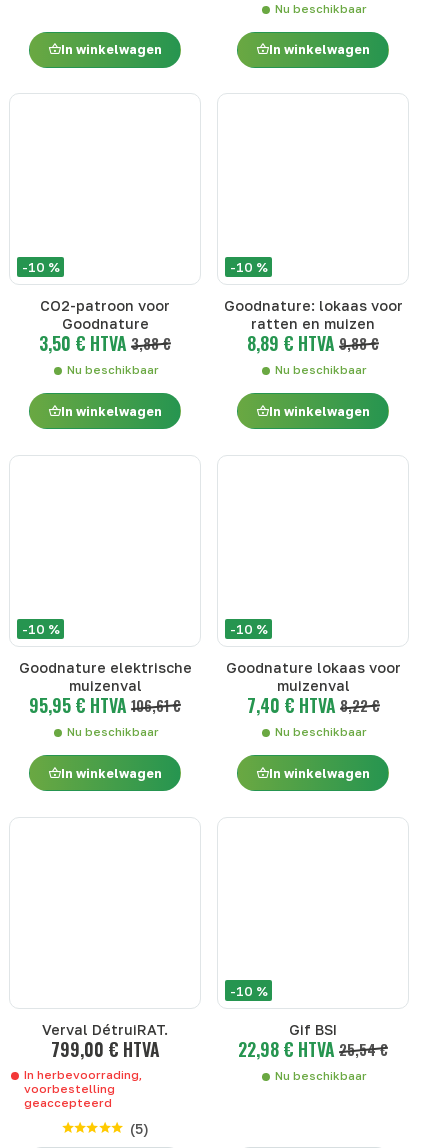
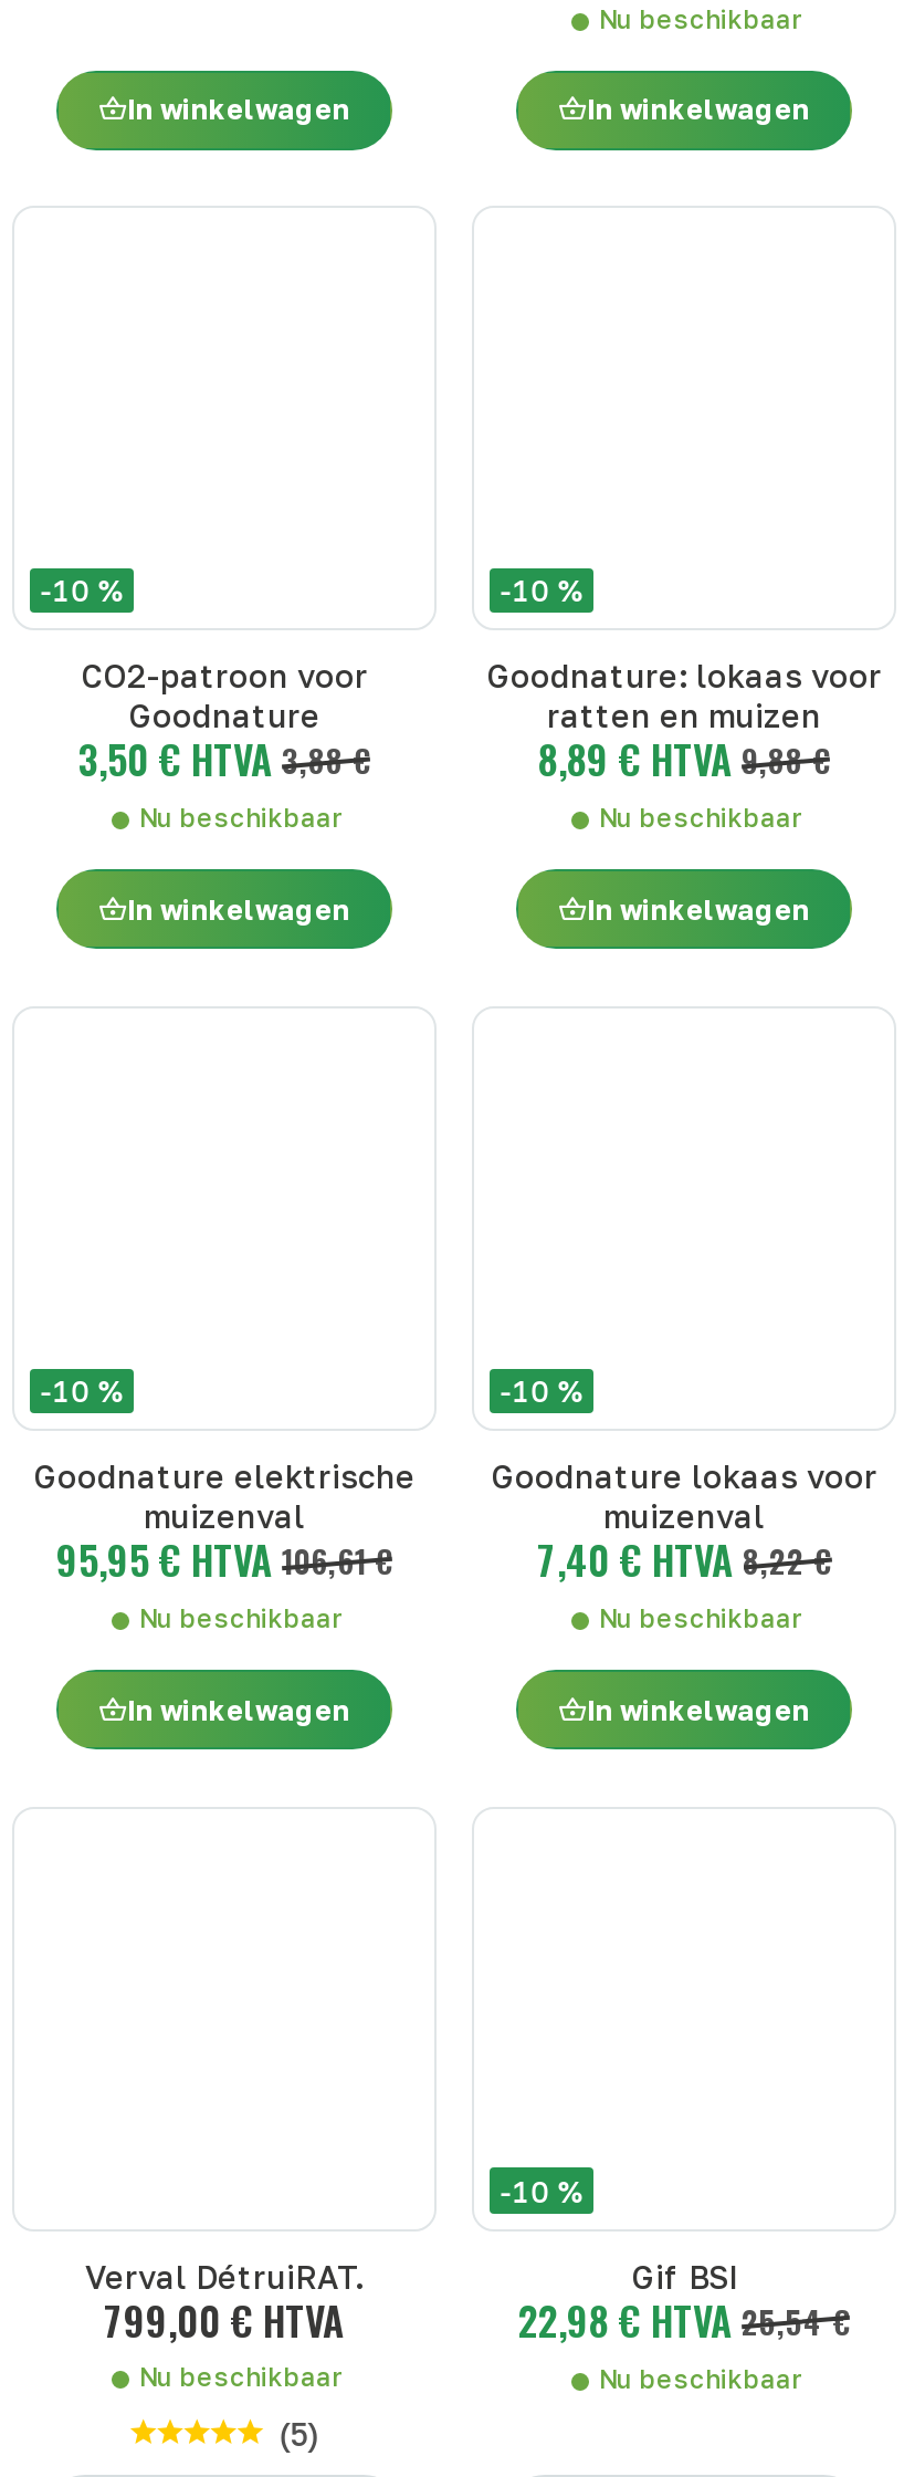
[24,1068,142,1110] In herbevoorrading, | voorbestelling | geaccepteerd -> [139,2361,343,2392] Nu beschikbaar

